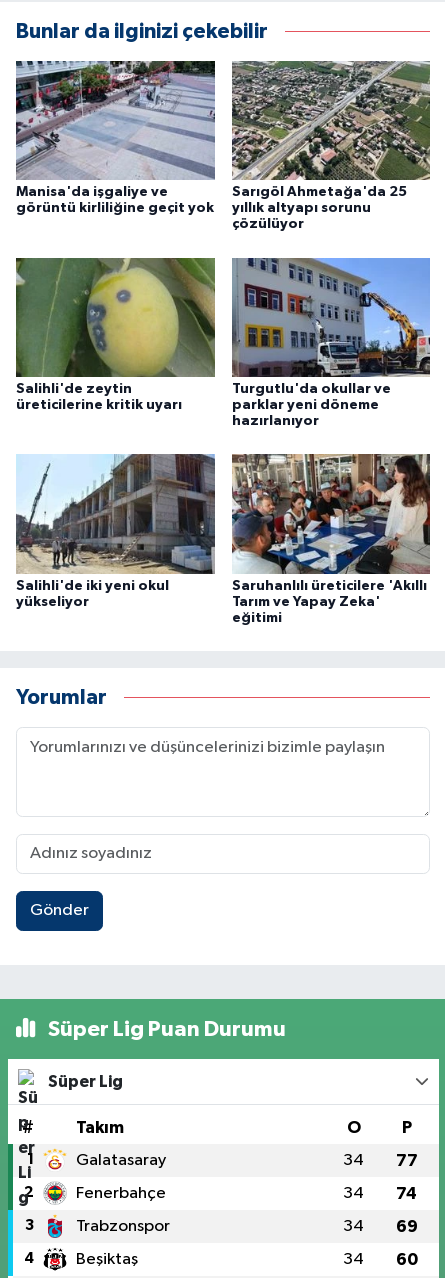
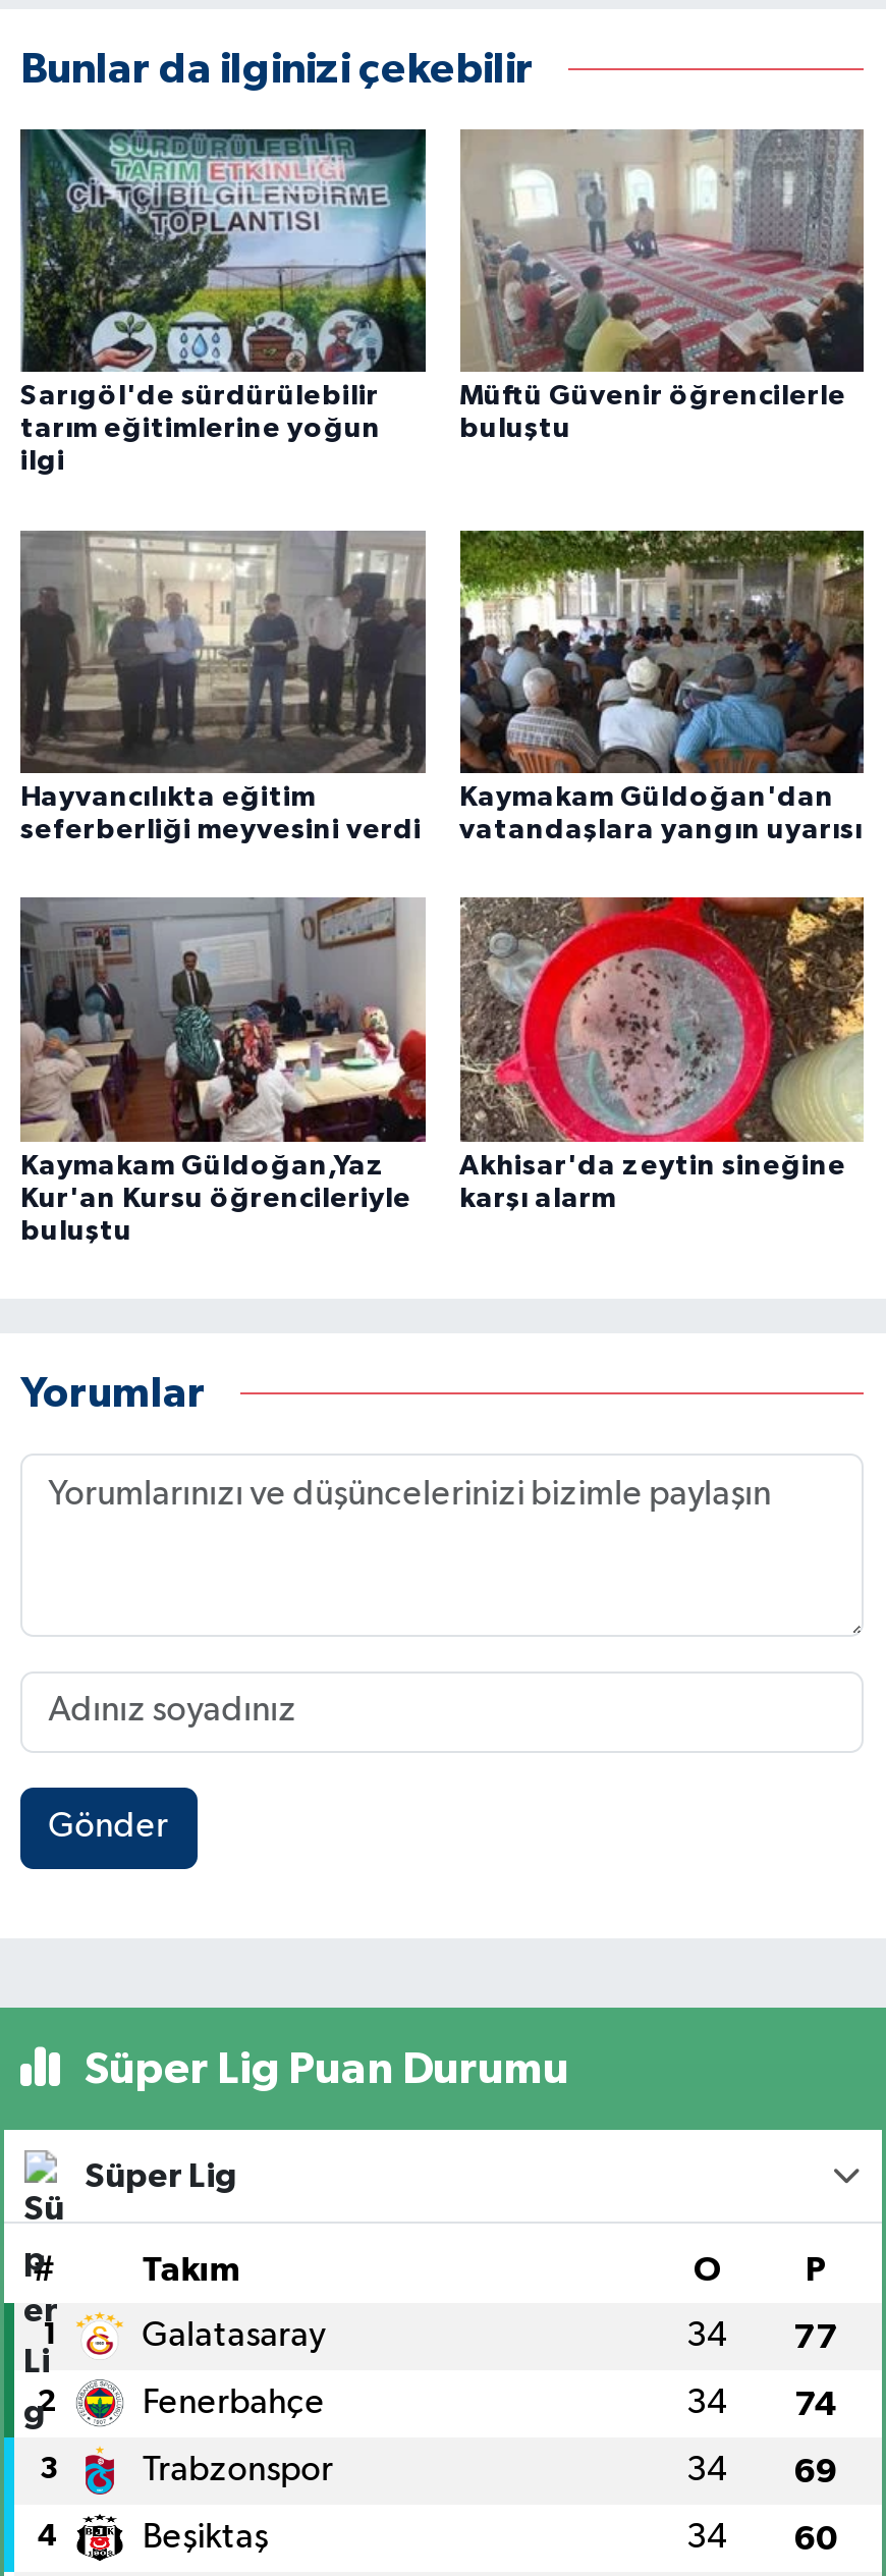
[15,60,216,215] [image] | Manisa'da işgaliye ve | görüntü kirliliğine geçit yok -> [20,127,428,476] [image] | Sarıgöl'de sürdürülebilir | tarım eğitimlerine yoğun | ilgi
[231,61,431,231] [image] | Sarıgöl Ahmetağa'da 25 | yıllık altyapı sorunu | çözülüyor -> [459,129,866,443] [image] | Müftü Güvenir öğrencilerle | buluştu
[16,257,215,412] [image] | Salihli'de zeytin | üreticilerine kritik uyarı -> [20,531,426,844] [image] | Hayvancılıkta eğitim | seferberliği meyvesini verdi
[231,257,431,428] [image] | Turgutlu'da okullar ve | parklar yeni döneme | hazırlanıyor -> [458,529,866,844] [image] | Kaymakam Güldoğan'dan | vatandaşlara yangın uyarısı
[16,454,216,609] [image] | Salihli'de iki yeni okul | yükseliyor -> [18,895,428,1245] [image] | Kaymakam Güldoğan,Yaz | Kur'an Kursu öğrencileriyle | buluştu
[231,453,431,625] [image] | Saruhanlılı üreticilere 'Akıllı | Tarım ve Yapay Zeka' | eğitimi -> [459,895,866,1213] [image] | Akhisar'da zeytin sineğine | karşı alarm

